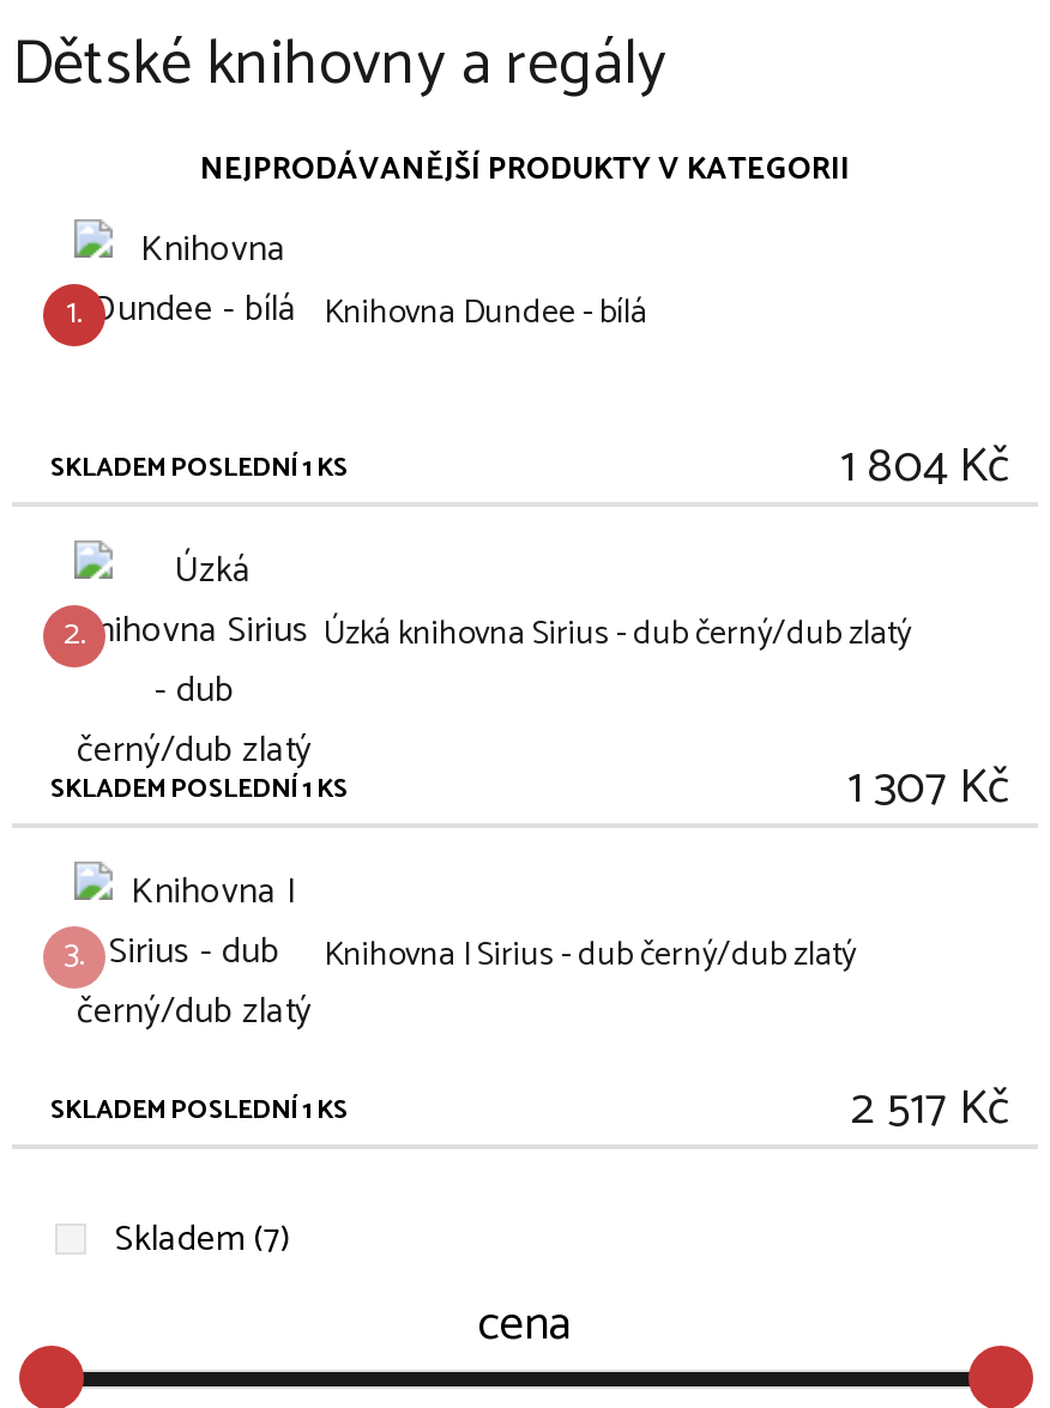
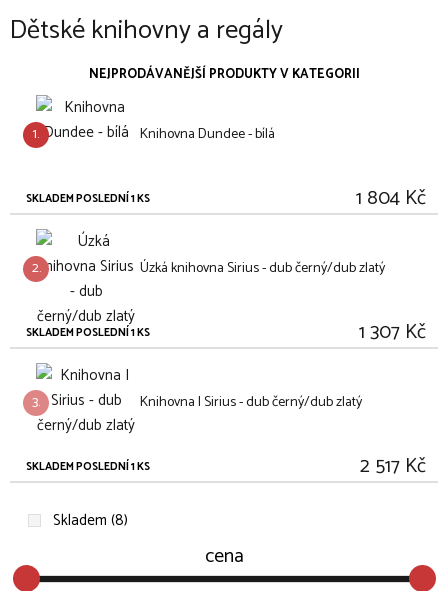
[115,1209,290,1269] Skladem (7) -> [53,508,128,533] Skladem (8)

